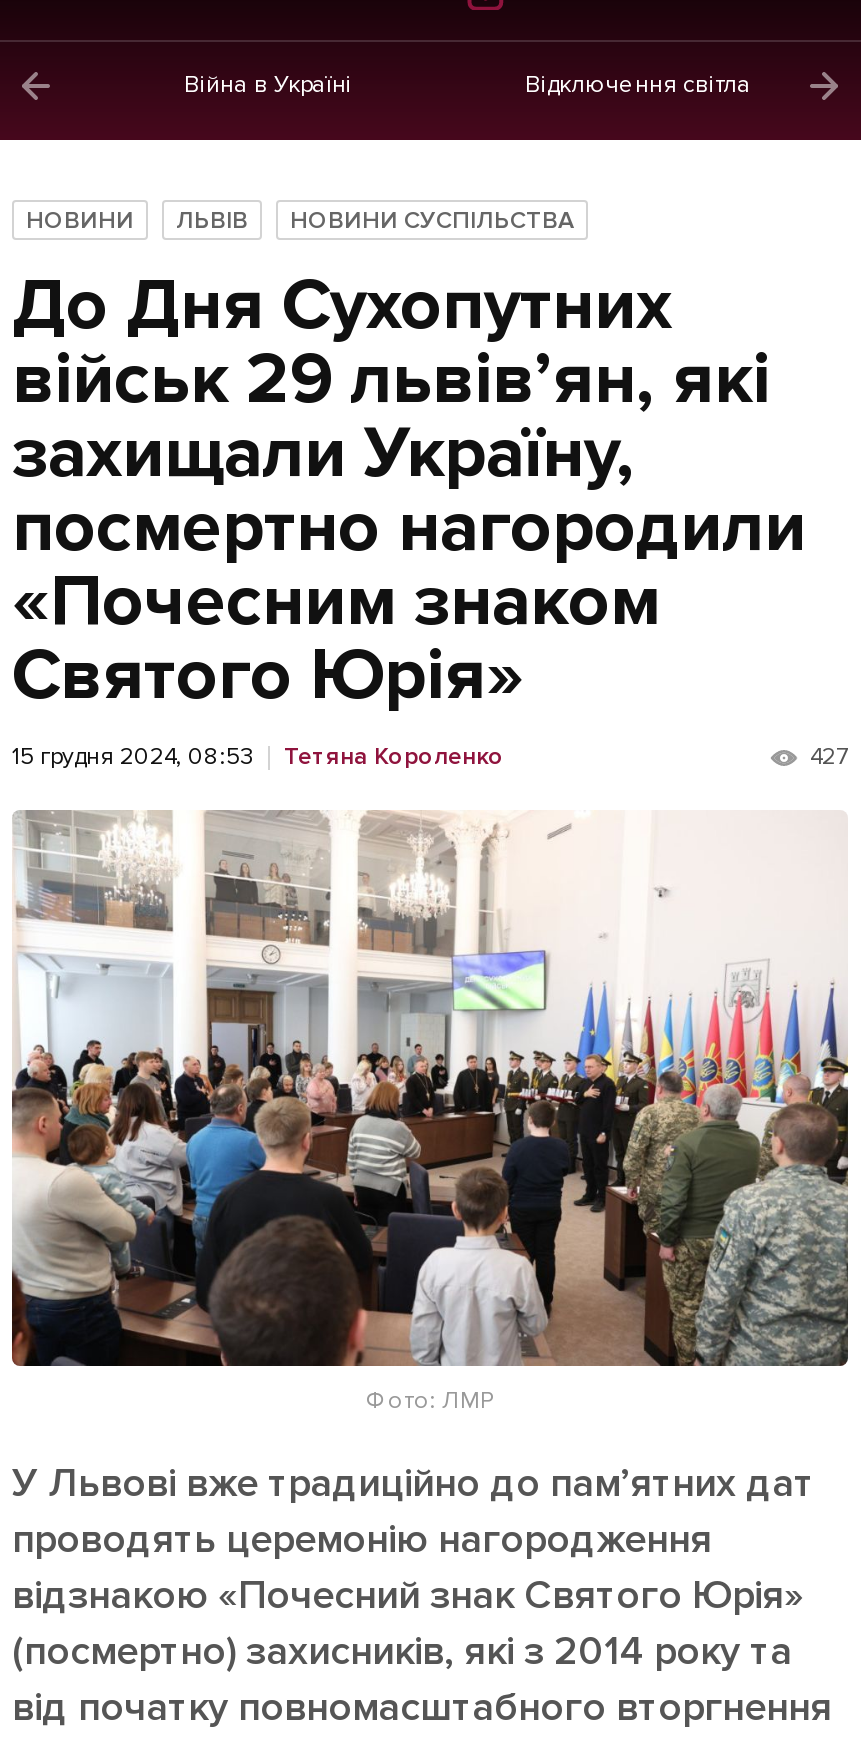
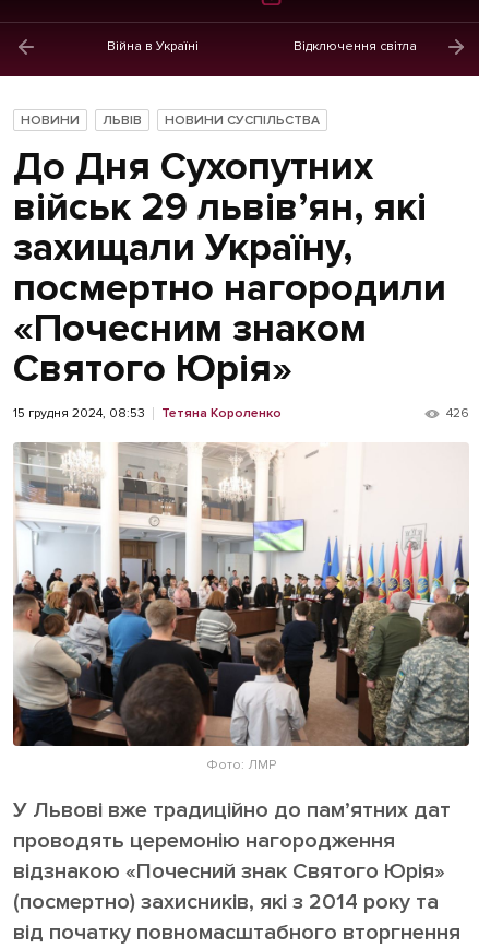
[810,742,848,772] 427 -> [446,405,469,422] 426

